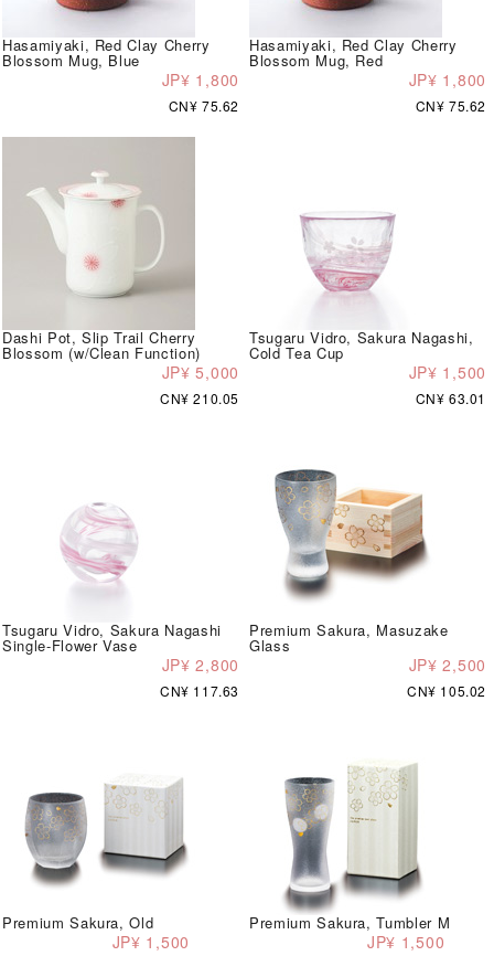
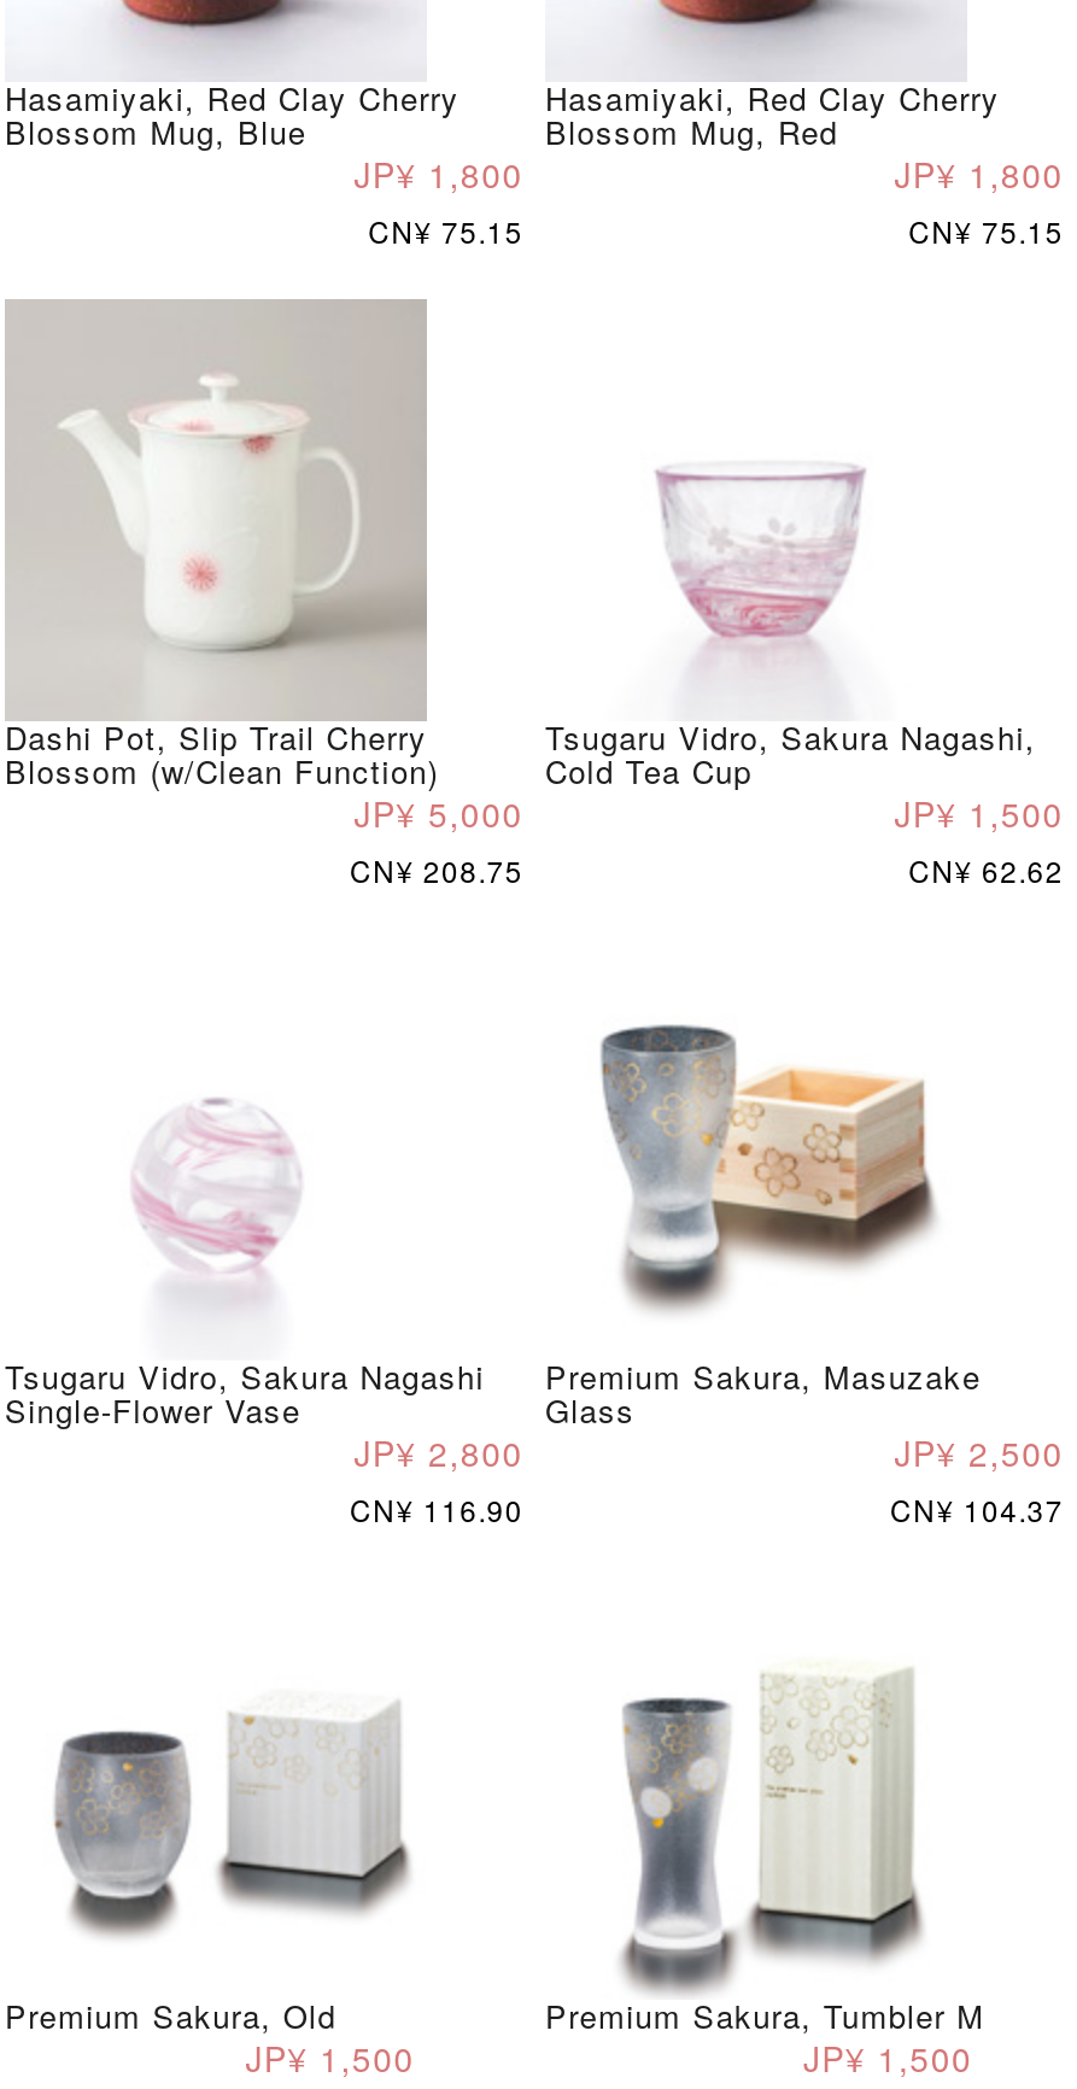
[168,95,239,114] CN¥ 75.62 -> [368,209,523,250] CN¥ 75.15
[415,95,486,114] CN¥ 75.62 -> [908,209,1064,250] CN¥ 75.15
[160,388,239,407] CN¥ 210.05 -> [350,848,523,889] CN¥ 208.75
[415,388,486,407] CN¥ 63.01 -> [908,848,1064,889] CN¥ 62.62
[160,681,239,699] CN¥ 117.63 -> [350,1487,523,1528] CN¥ 116.90
[407,681,486,699] CN¥ 105.02 -> [890,1487,1064,1528] CN¥ 104.37

